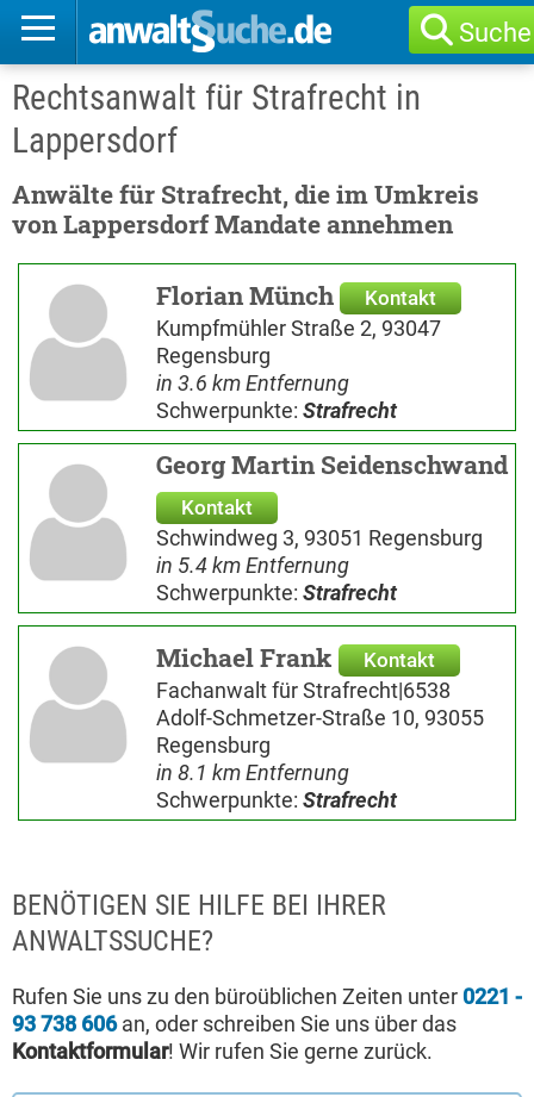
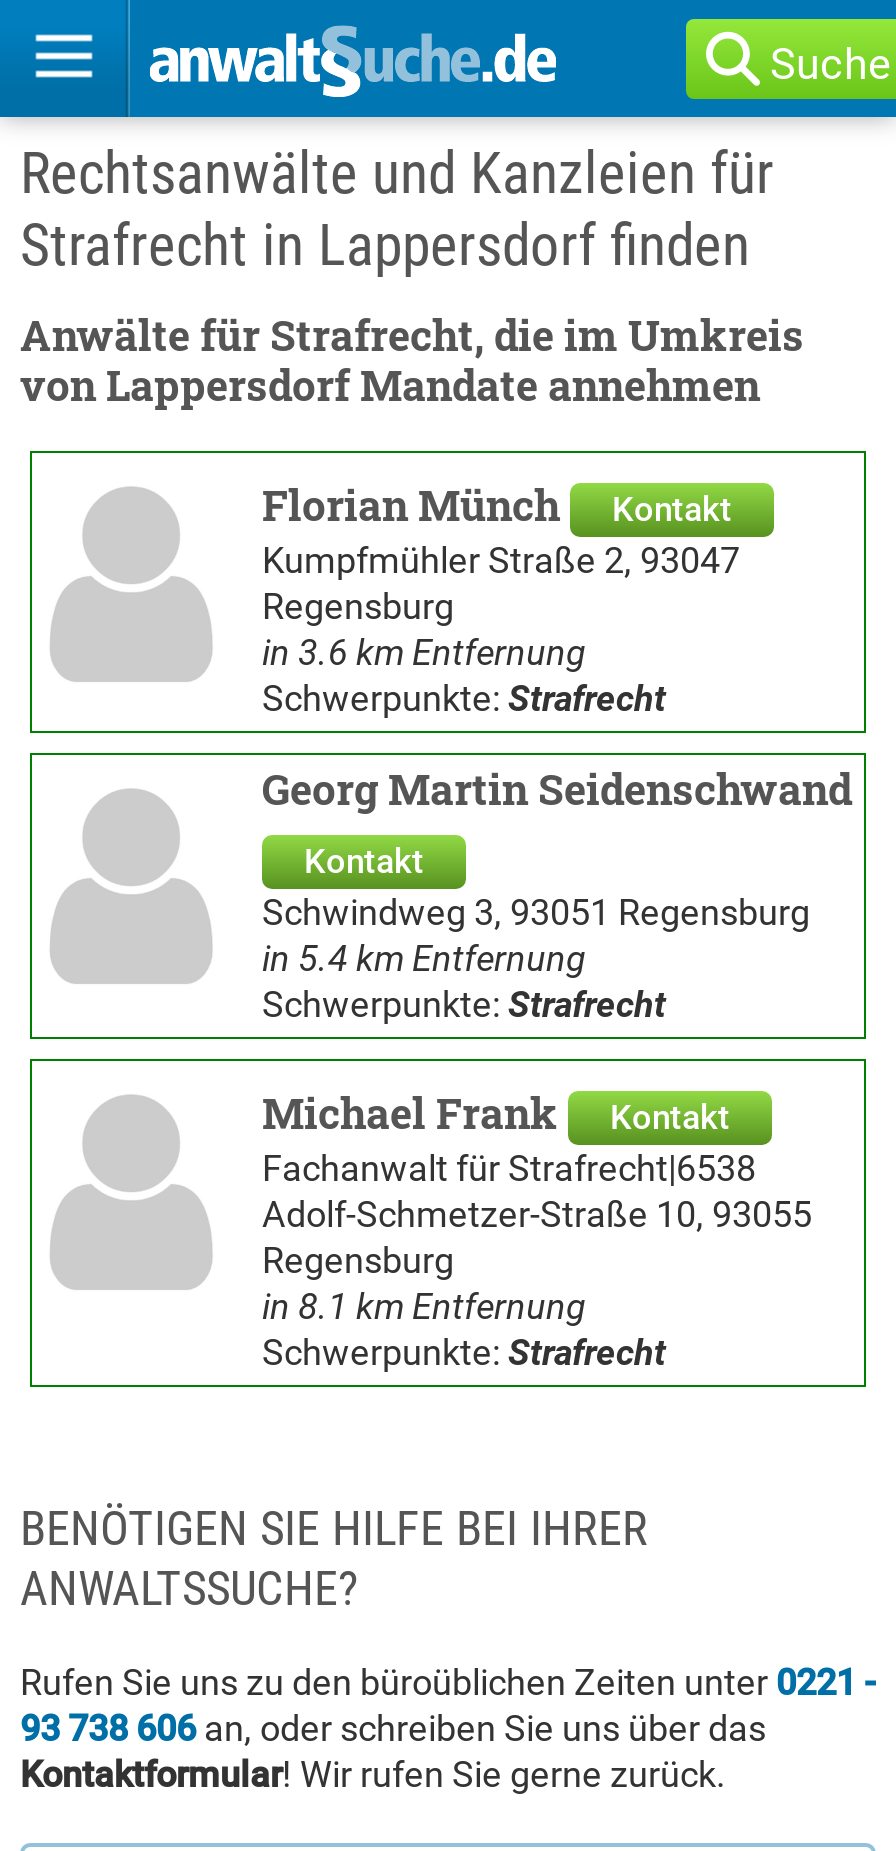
[12,77,421,161] Rechtsanwalt für Strafrecht in | Lappersdorf -> [20,139,774,279] Rechtsanwälte und Kanzleien für | Strafrecht in Lappersdorf finden

